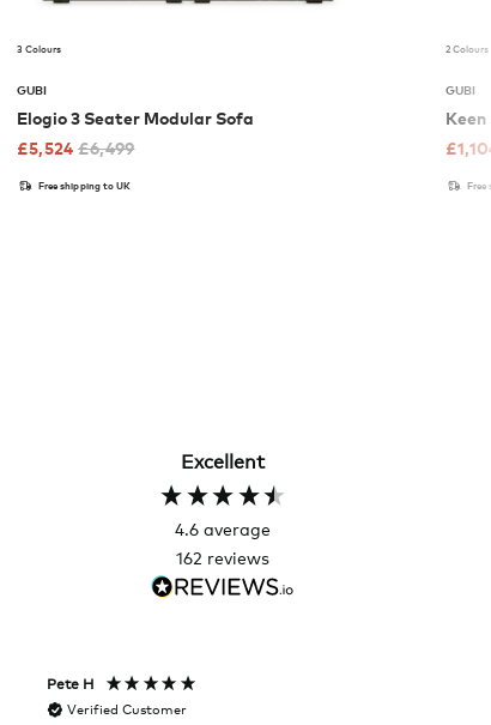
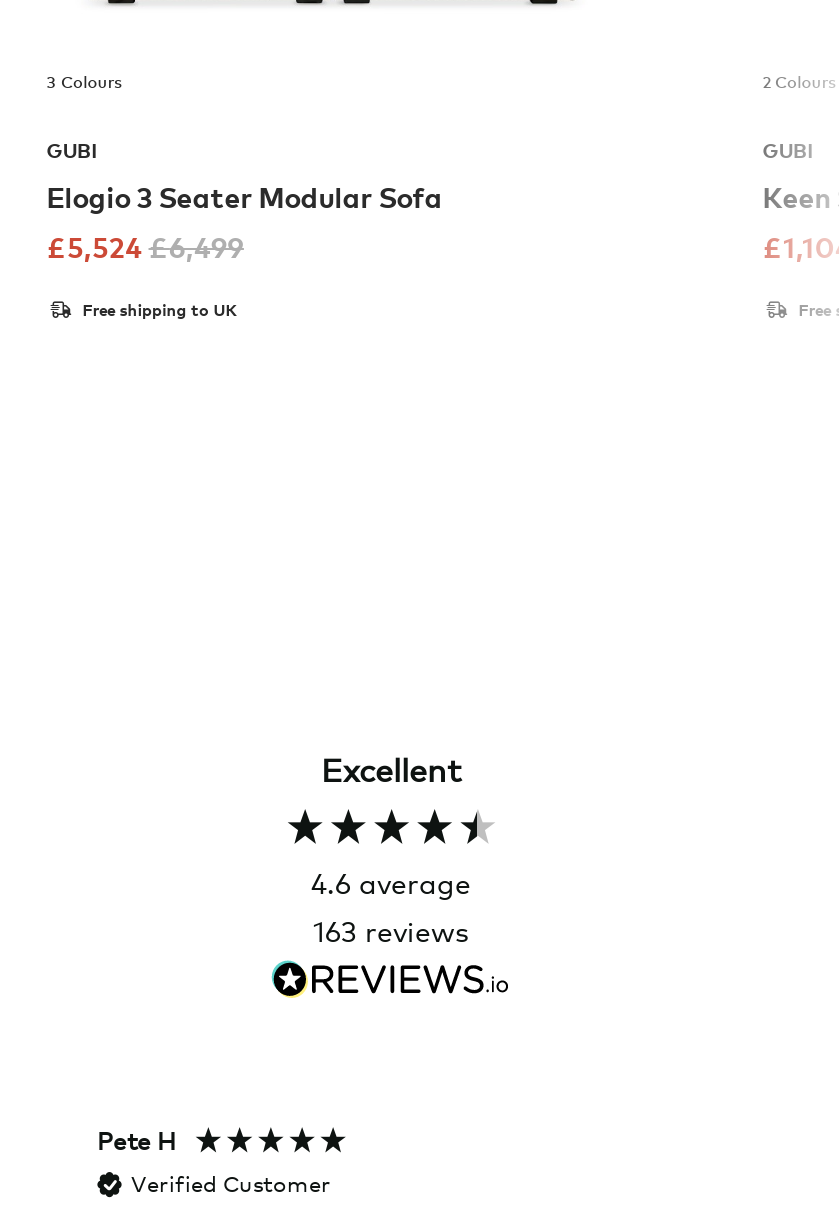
[176,548,269,568] 162 reviews -> [313,915,469,949] 163 reviews

